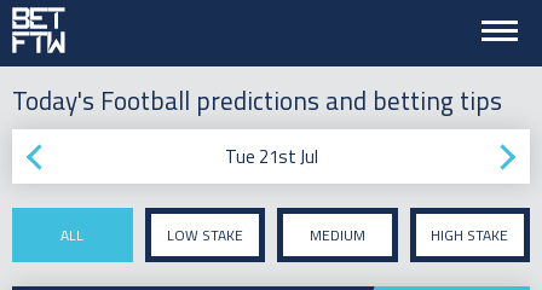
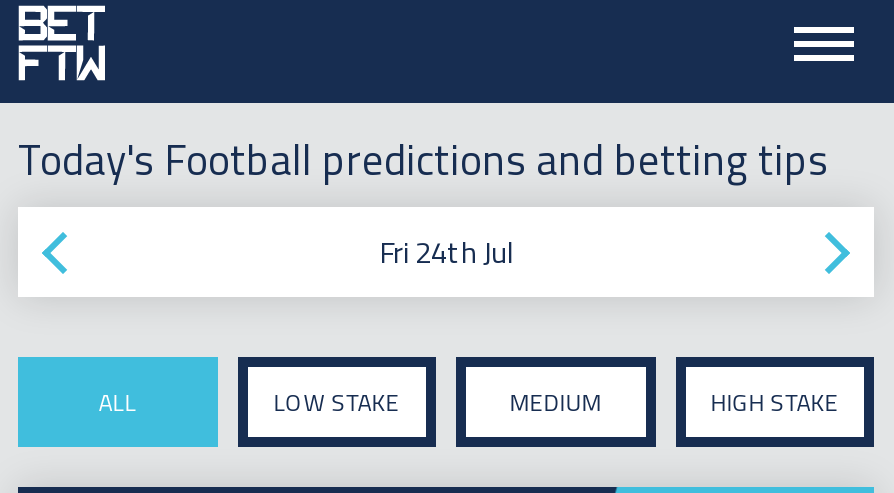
[224,143,318,170] Tue 21st Jul -> [379,229,513,275] Fri 24th Jul

